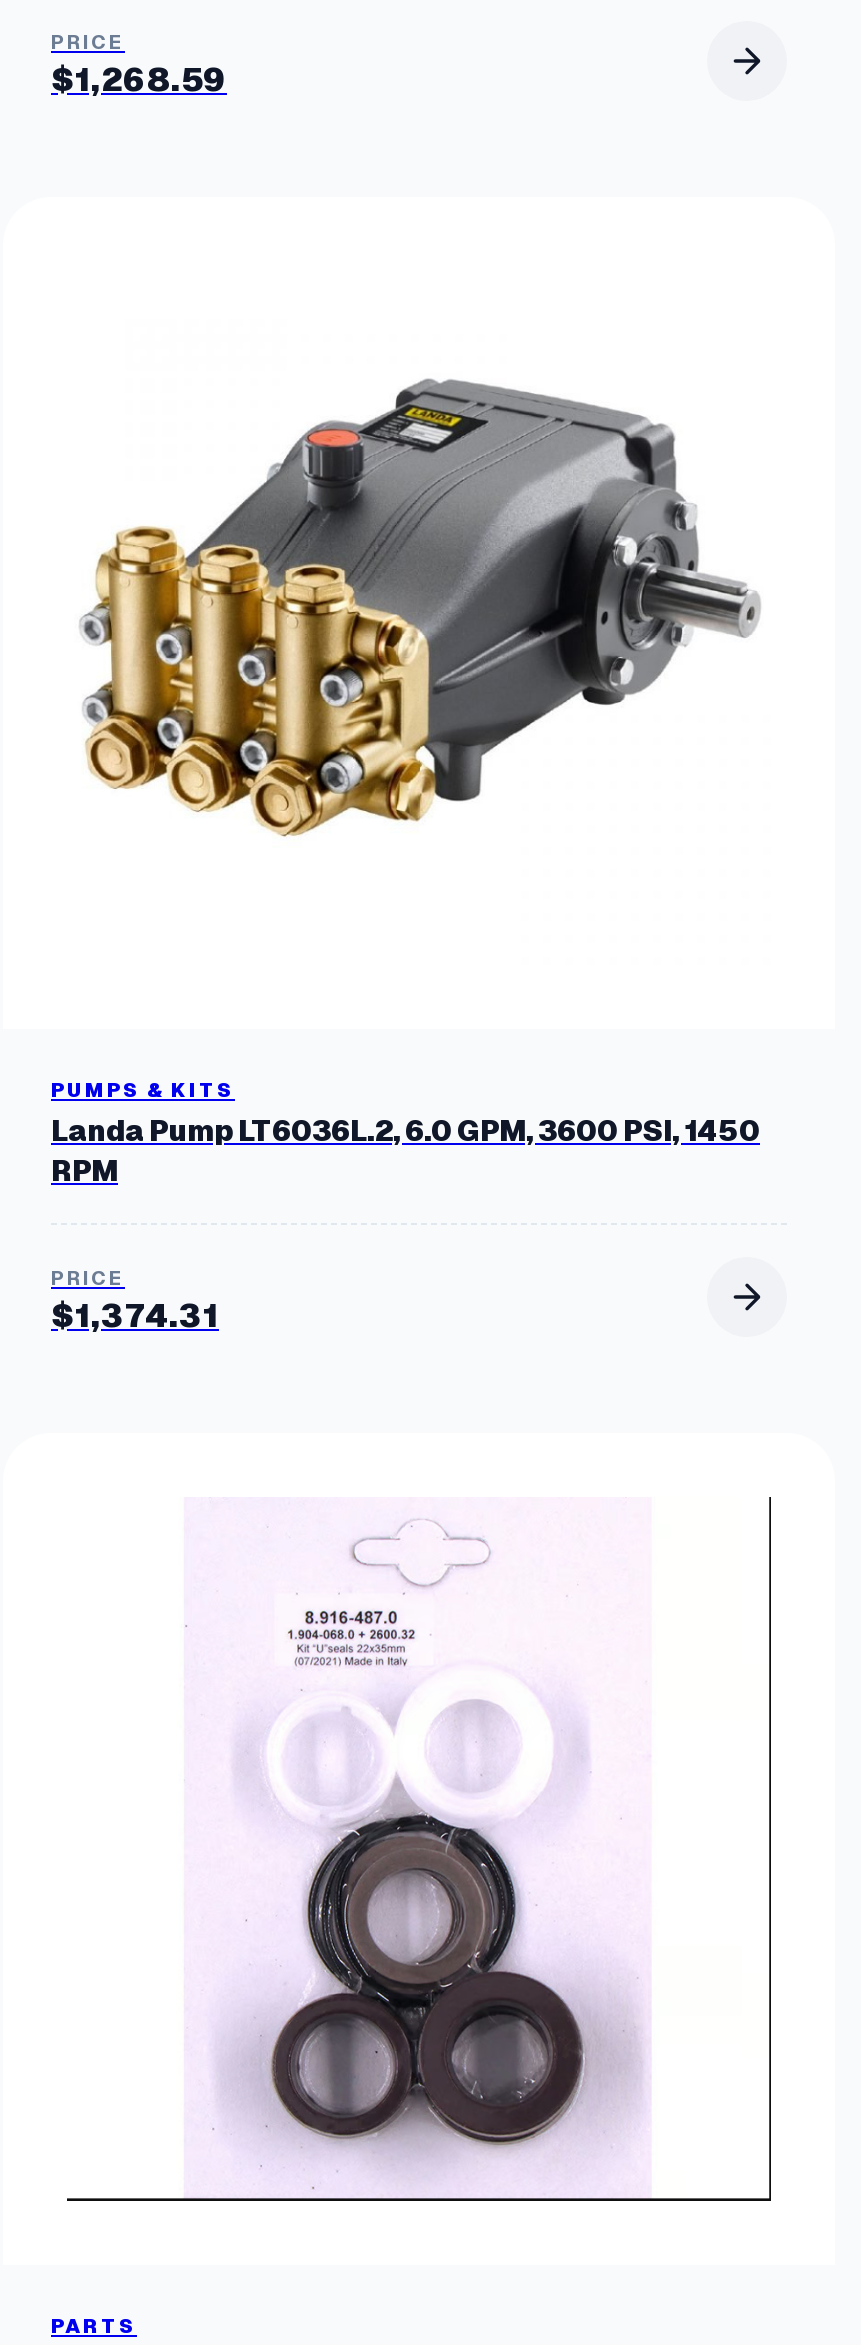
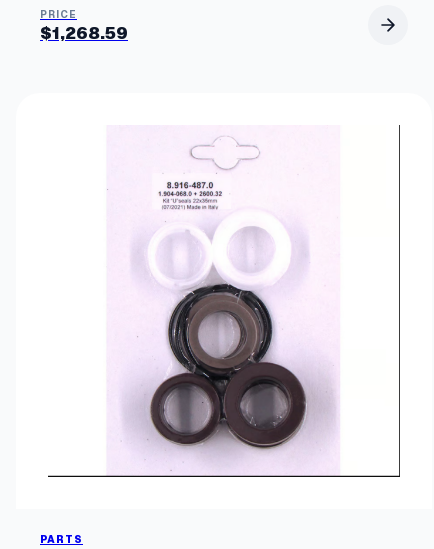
[81,377,761,837] [image] -> none
[51,1077,760,1336] PUMPS & KITS | Landa Pump LT6036L.2, 6.0 GPM, 3600 PSI, 1450 | RPM | $1,374.31 -> none

